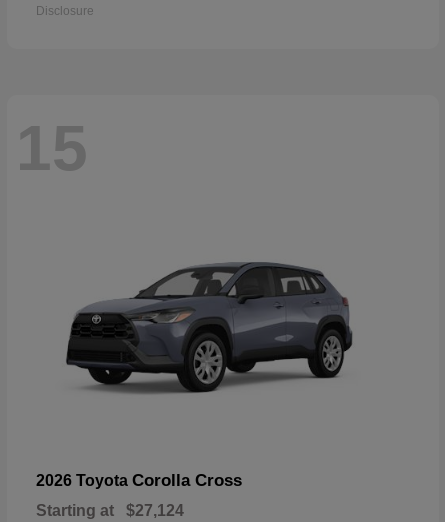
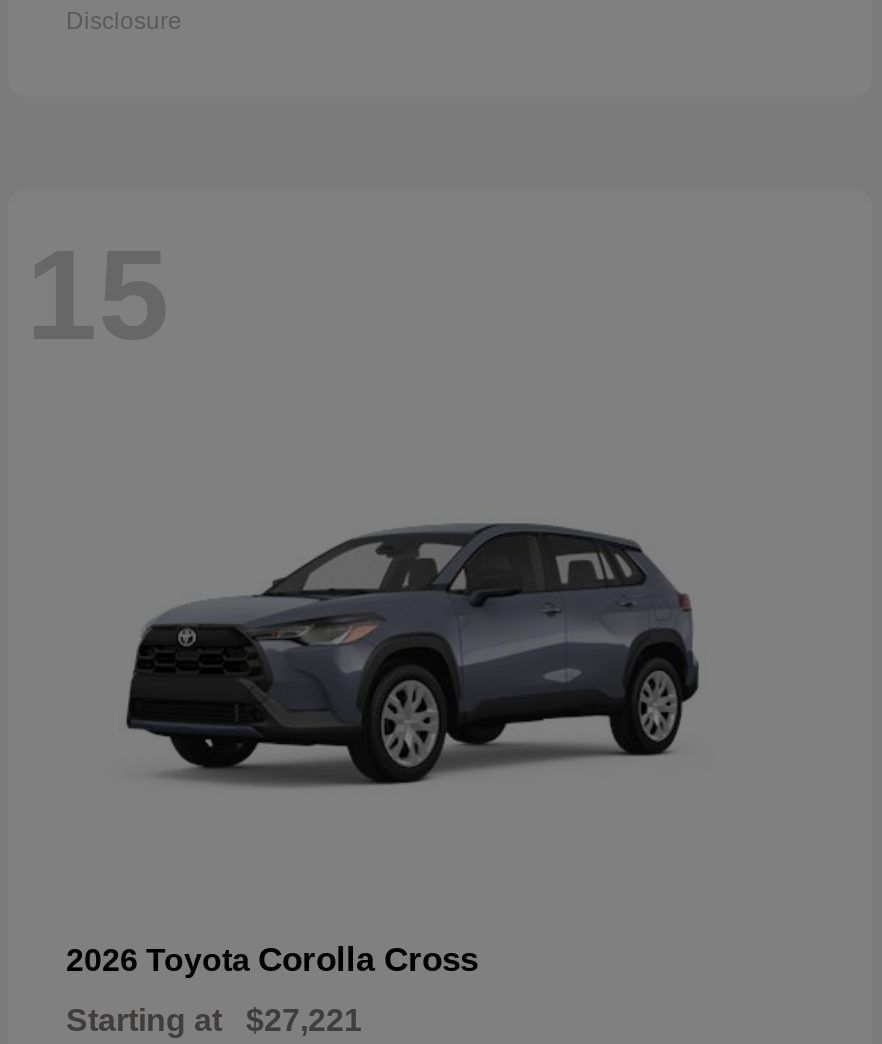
[36,502,184,519] Starting at $27,124 -> [66,1004,362,1038] Starting at $27,221

